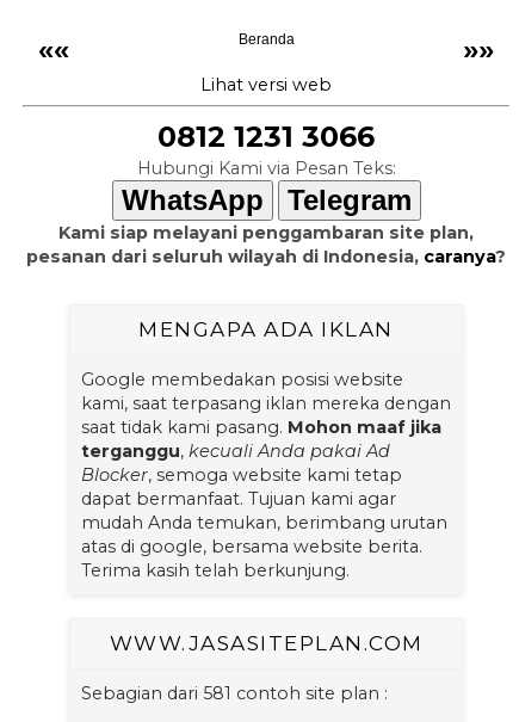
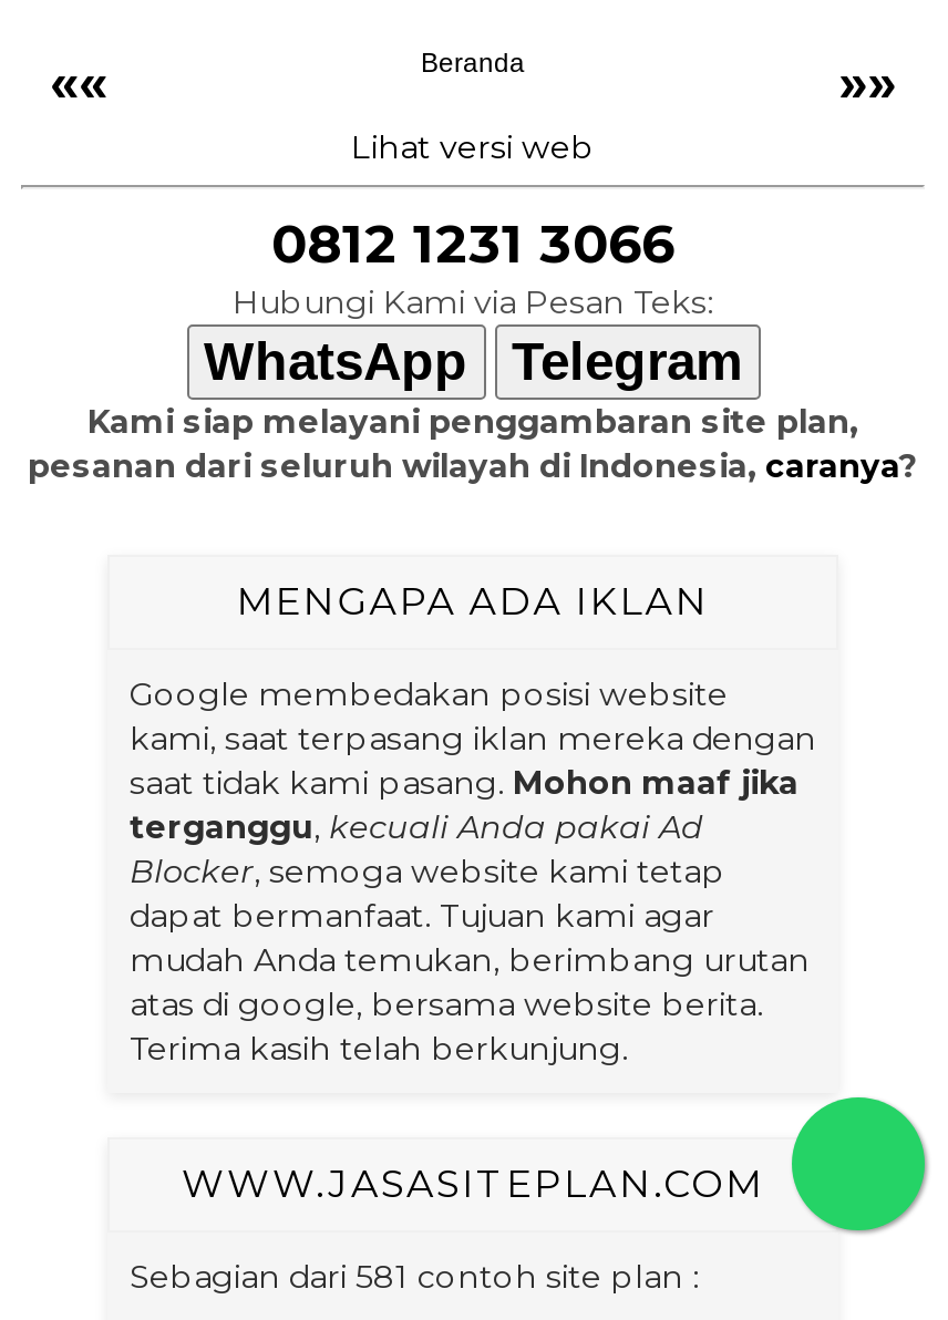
none -> [790,1095,929,1235] [image]

